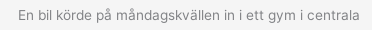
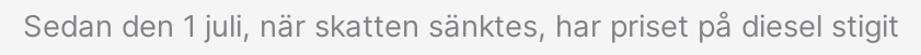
[18,7,360,23] En bil körde på måndagskvällen in i ett gym i centrala -> [23,9,899,44] Sedan den 1 juli, när skatten sänktes, har priset på diesel stigit

